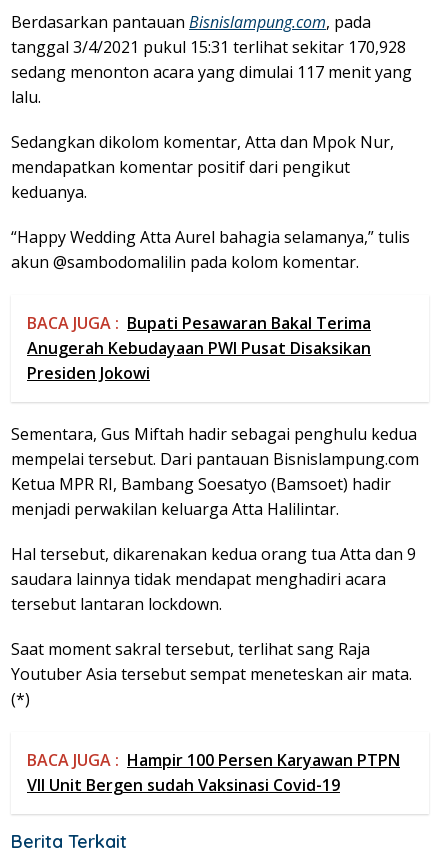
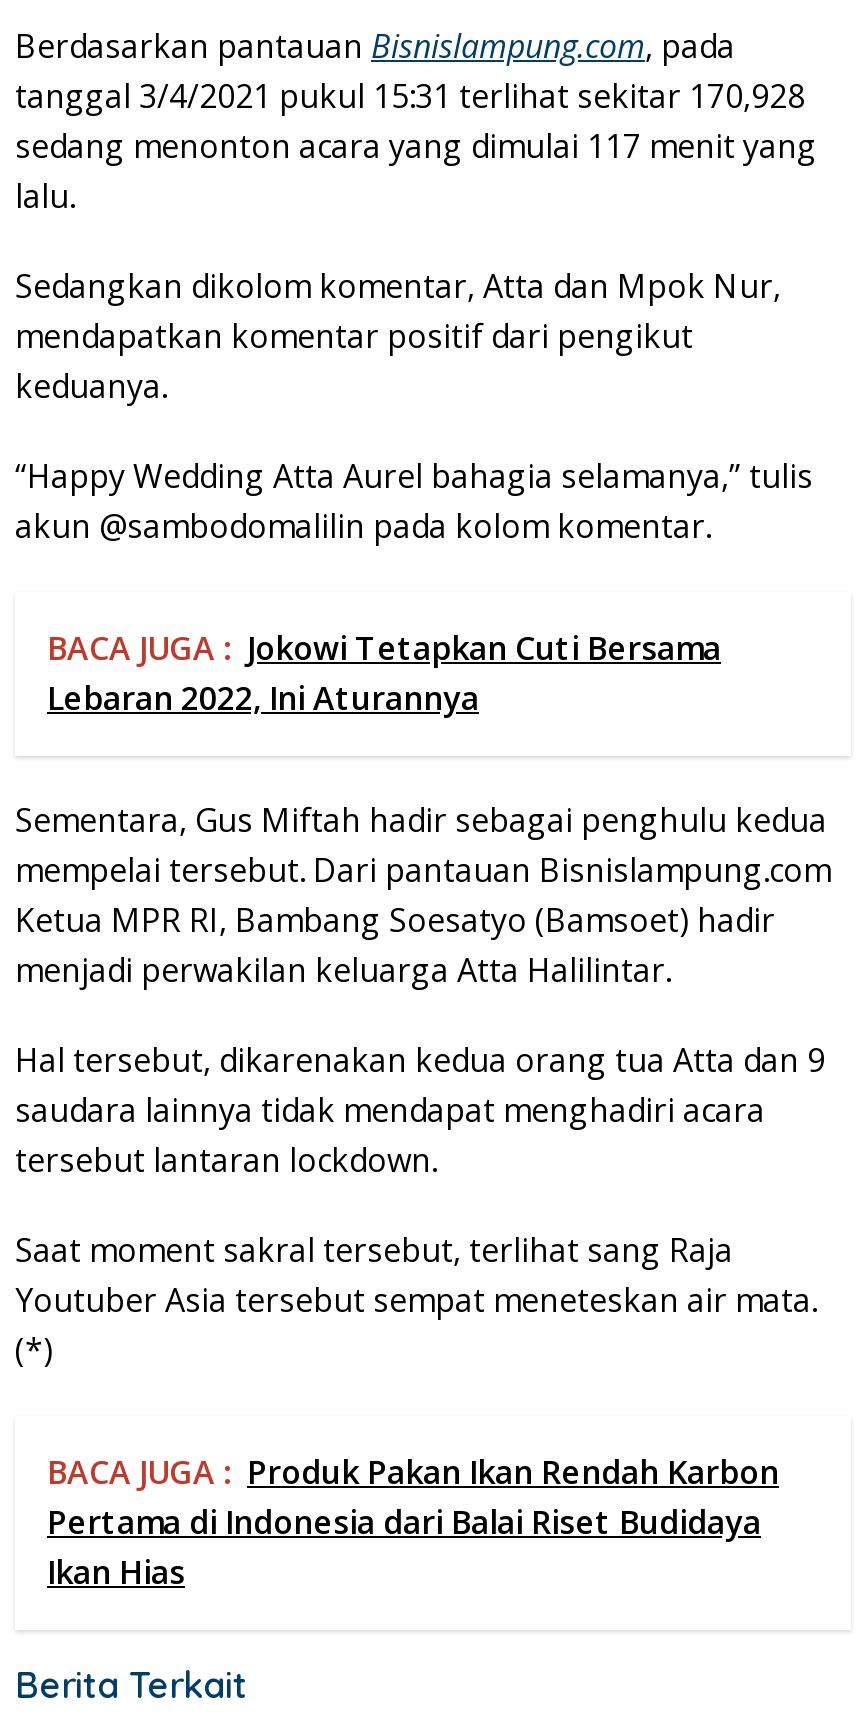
[27,312,371,384] BACA JUGA : Bupati Pesawaran Bakal Terima | Anugerah Kebudayaan PWI Pusat Disaksikan | Presiden Jokowi -> [47,627,721,721] BACA JUGA : Jokowi Tetapkan Cuti Bersama | Lebaran 2022, Ini Aturannya
moved [11,423,419,685] -> [15,799,831,1323]: Sementara, Gus Miftah hadir sebagai penghulu kedua | mempelai tersebut. Dari pantauan Bisnislampung.com | Ketua MPR RI, Bambang Soesatyo (Bamsoet) hadir | ... | Saat moment sakral tersebut, terlihat sang Raja | Youtuber Asia tersebut sempat meneteskan air mata.
[27,749,400,796] BACA JUGA : Hampir 100 Persen Karyawan PTPN | VII Unit Bergen sudah Vaksinasi Covid-19 -> [47,1451,779,1595] BACA JUGA : Produk Pakan Ikan Rendah Karbon | Pertama di Indonesia dari Balai Riset Budidaya | Ikan Hias

